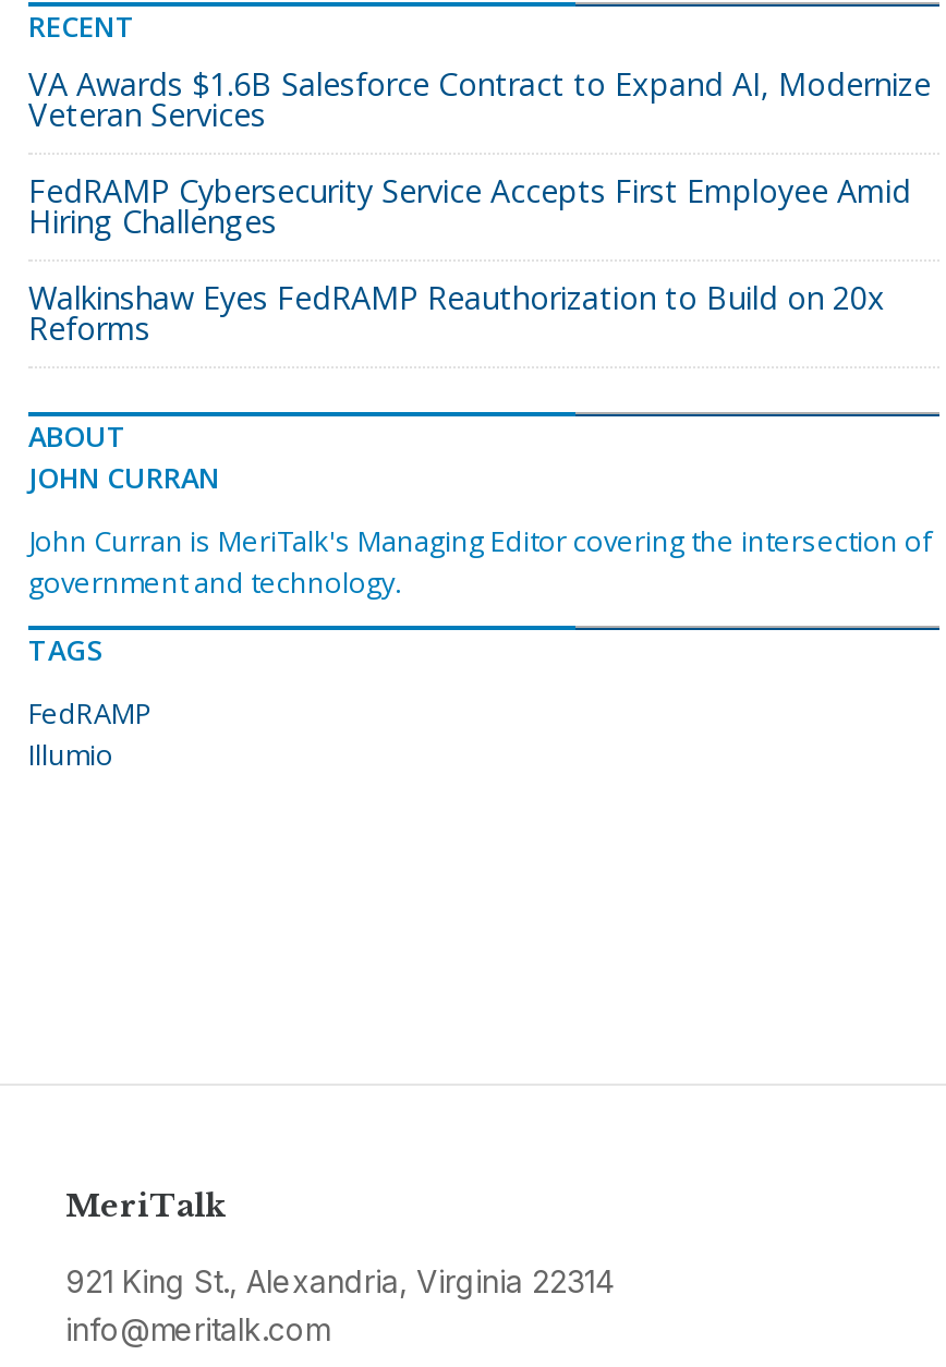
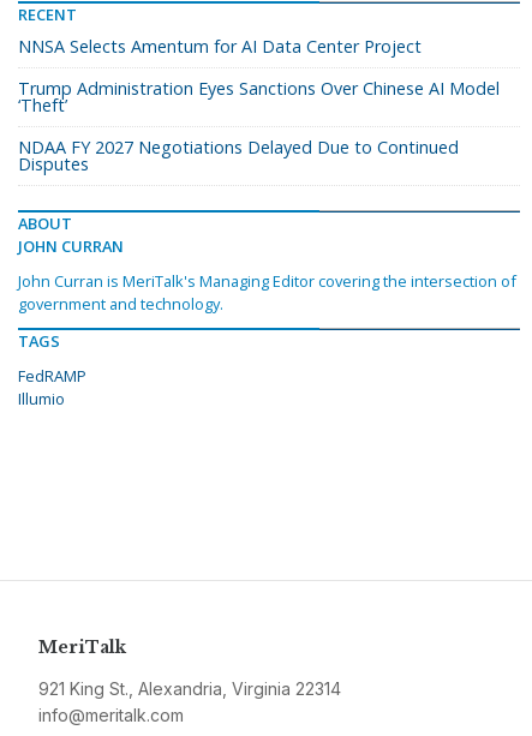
[28,63,931,135] VA Awards $1.6B Salesforce Contract to Expand AI, Modernize | Veteran Services -> [18,35,422,58] NNSA Selects Amentum for AI Data Center Project
[28,170,911,242] FedRAMP Cybersecurity Service Accepts First Employee Amid | Hiring Challenges -> [18,77,500,117] Trump Administration Eyes Sanctions Over Chinese AI Model | ‘Theft’
[28,277,885,349] Walkinshaw Eyes FedRAMP Reauthorization to Build on 20x | Reforms -> [18,136,459,175] NDAA FY 2027 Negotiations Delayed Due to Continued | Disputes

